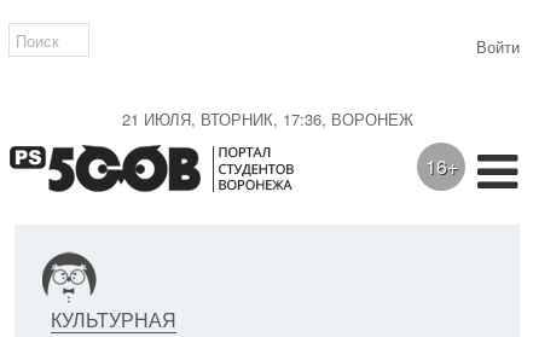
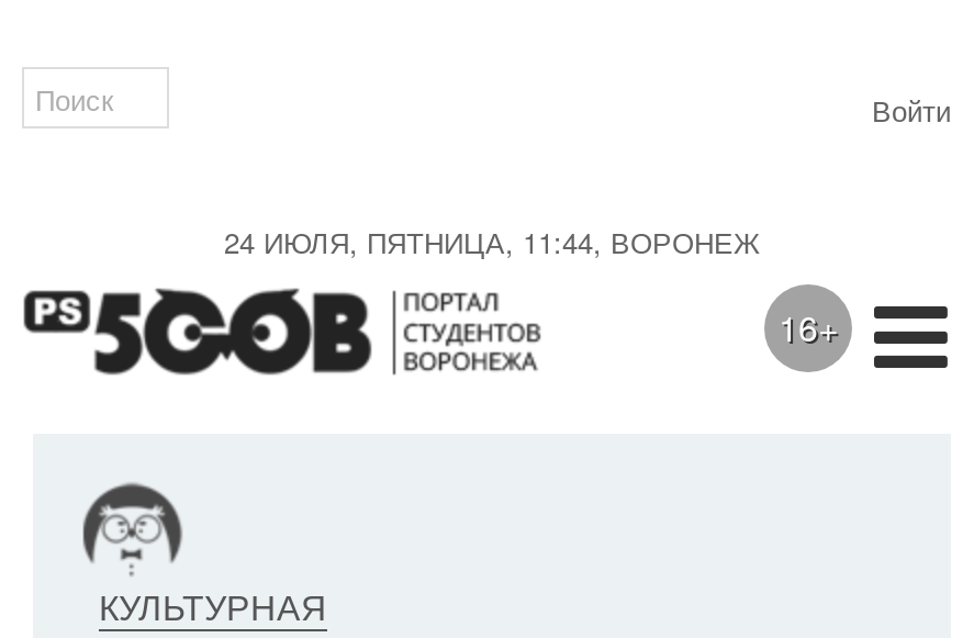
[121,108,413,130] 21 ИЮЛЯ, ВТОРНИК, 17:36, ВОРОНЕЖ -> [224,221,760,262] 24 ИЮЛЯ, ПЯТНИЦА, 11:44, ВОРОНЕЖ

